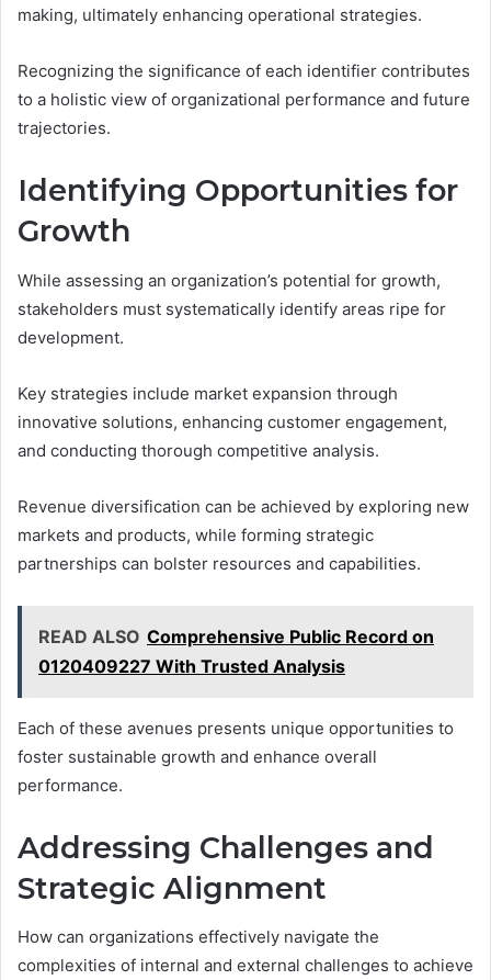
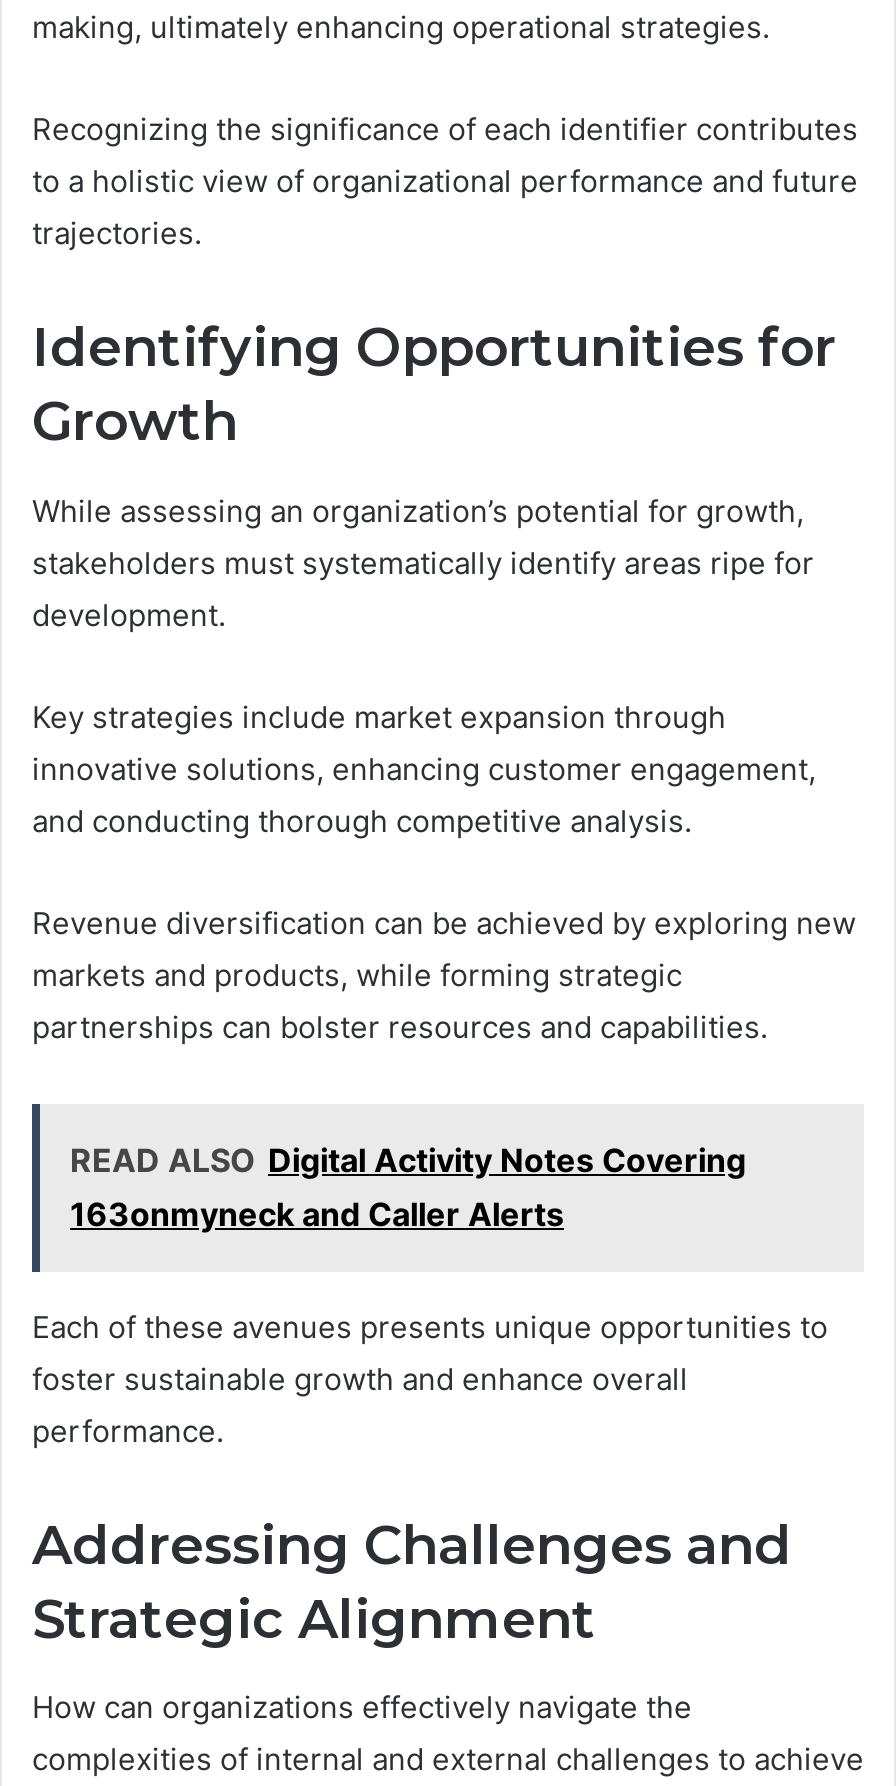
[38,625,434,677] READ ALSO Comprehensive Public Record on | 0120409227 With Trusted Analysis -> [70,1139,746,1233] READ ALSO Digital Activity Notes Covering | 163onmyneck and Caller Alerts

